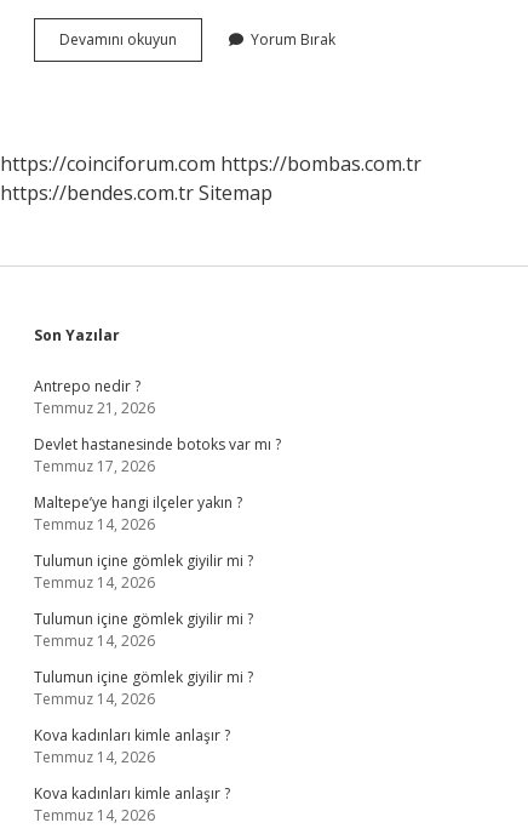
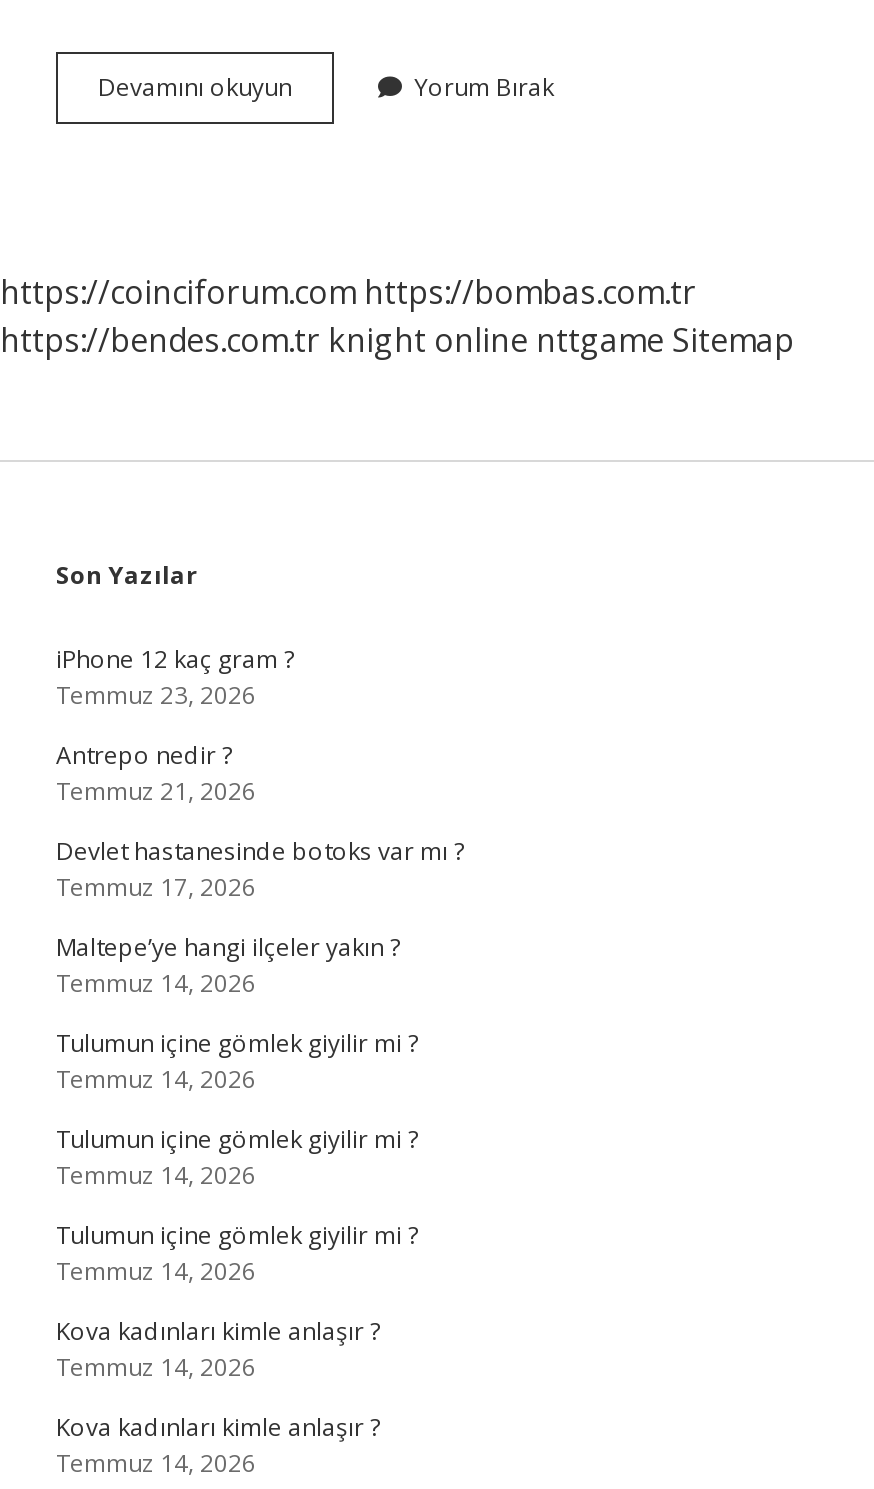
[0,179,272,206] https://bendes.com.tr Sitemap -> [0,318,794,362] https://bendes.com.tr knight online nttgame Sitemap
none -> [56,642,294,712] iPhone 12 kaç gram ? | Temmuz 23, 2026

